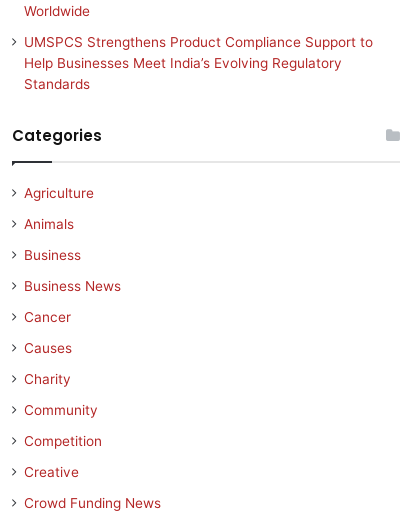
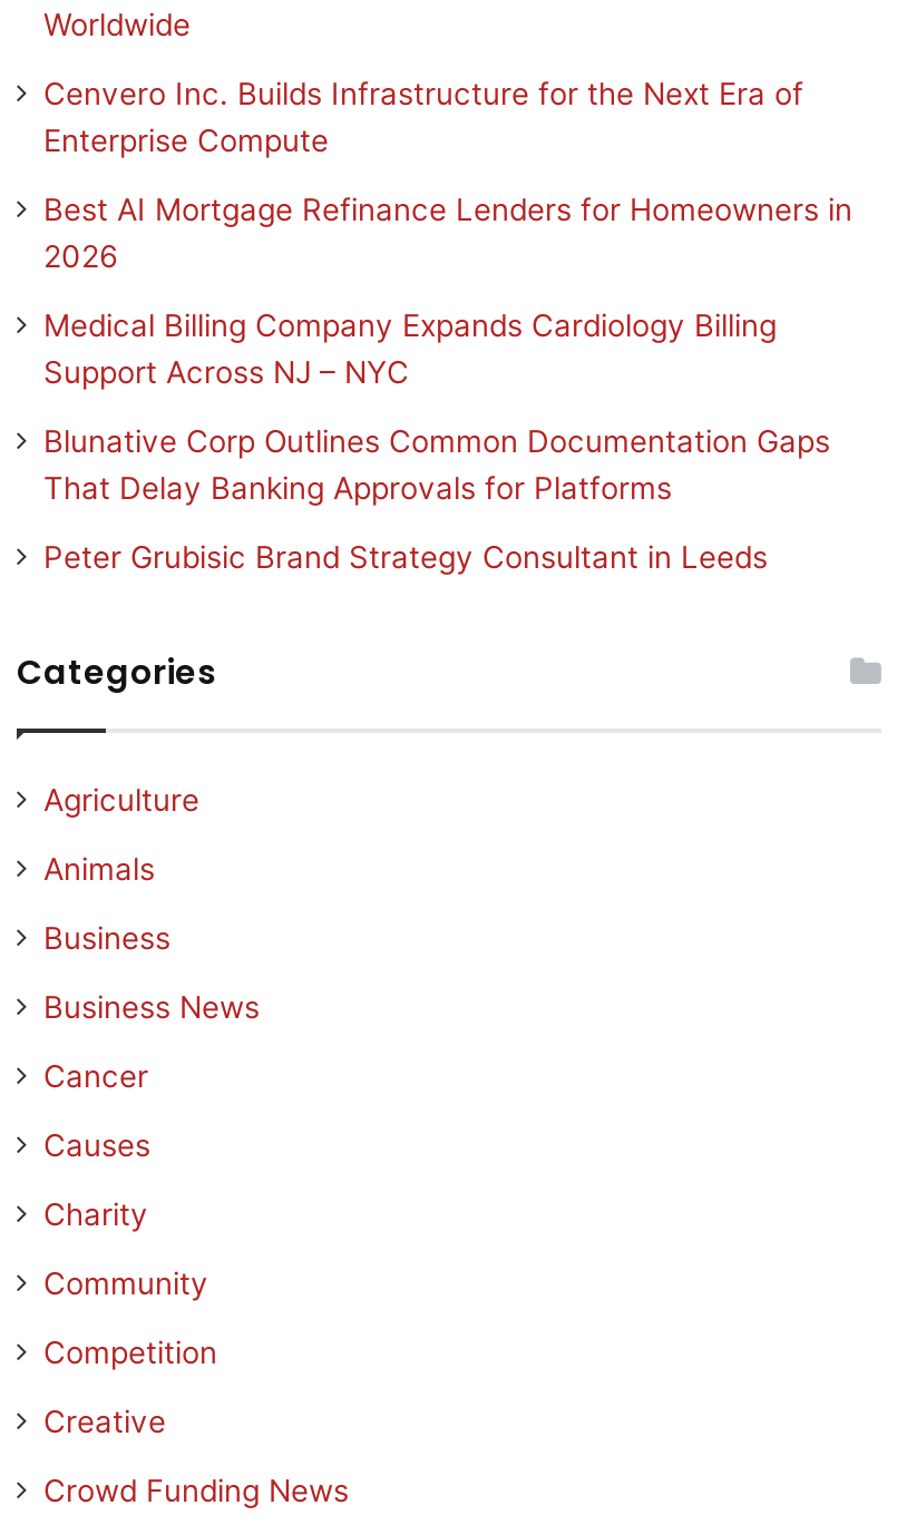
[24,34,373,92] UMSPCS Strengthens Product Compliance Support to | Help Businesses Meet India’s Evolving Regulatory | Standards -> [43,76,852,575] Cenvero Inc. Builds Infrastructure for the Next Era of | Enterprise Compute | Best AI Mortgage Refinance Lenders for Homeowners in | 2026 | Medical Billing Company Expands Cardiology Billing | Support Across NJ – NYC | Blunative Corp Outlines Common Documentation Gaps | That Delay Banking Approvals for Platforms | Peter Grubisic Brand Strategy Consultant in Leeds

